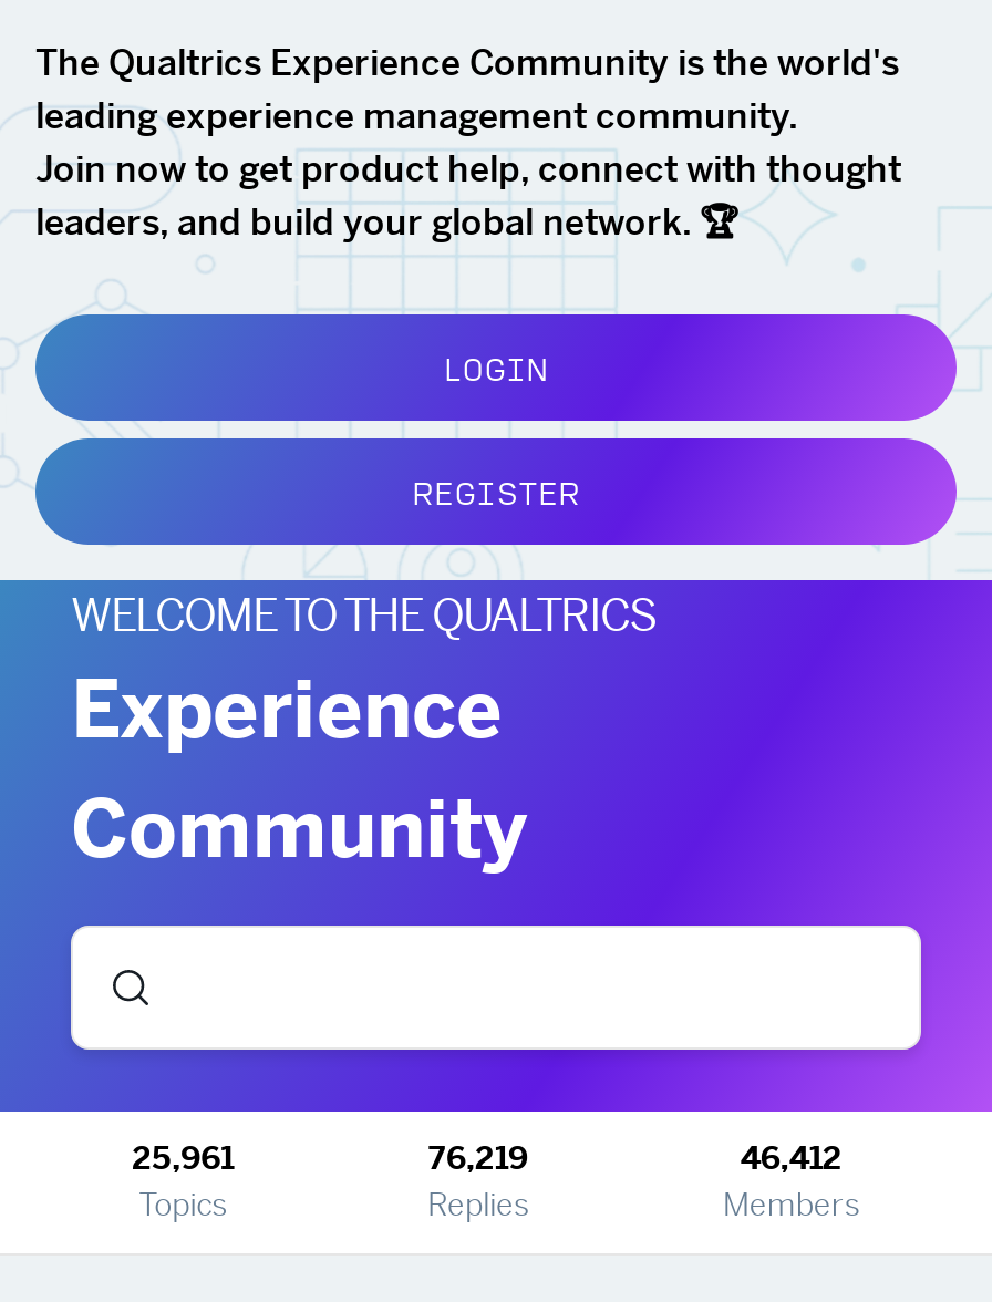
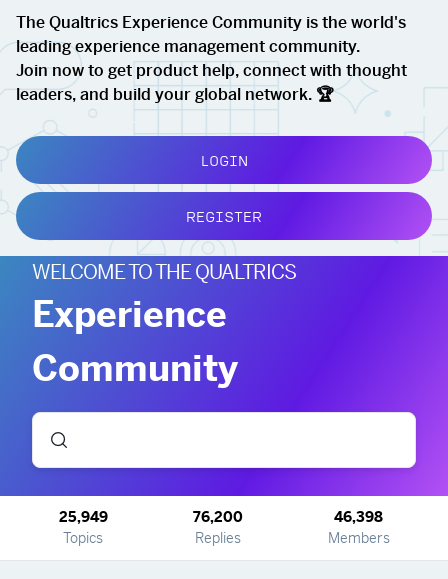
[132,1138,234,1178] 25,961 -> [58,508,107,526] 25,949
[428,1138,528,1178] 76,219 -> [192,508,242,526] 76,200
[740,1138,842,1178] 46,412 -> [334,508,383,526] 46,398

